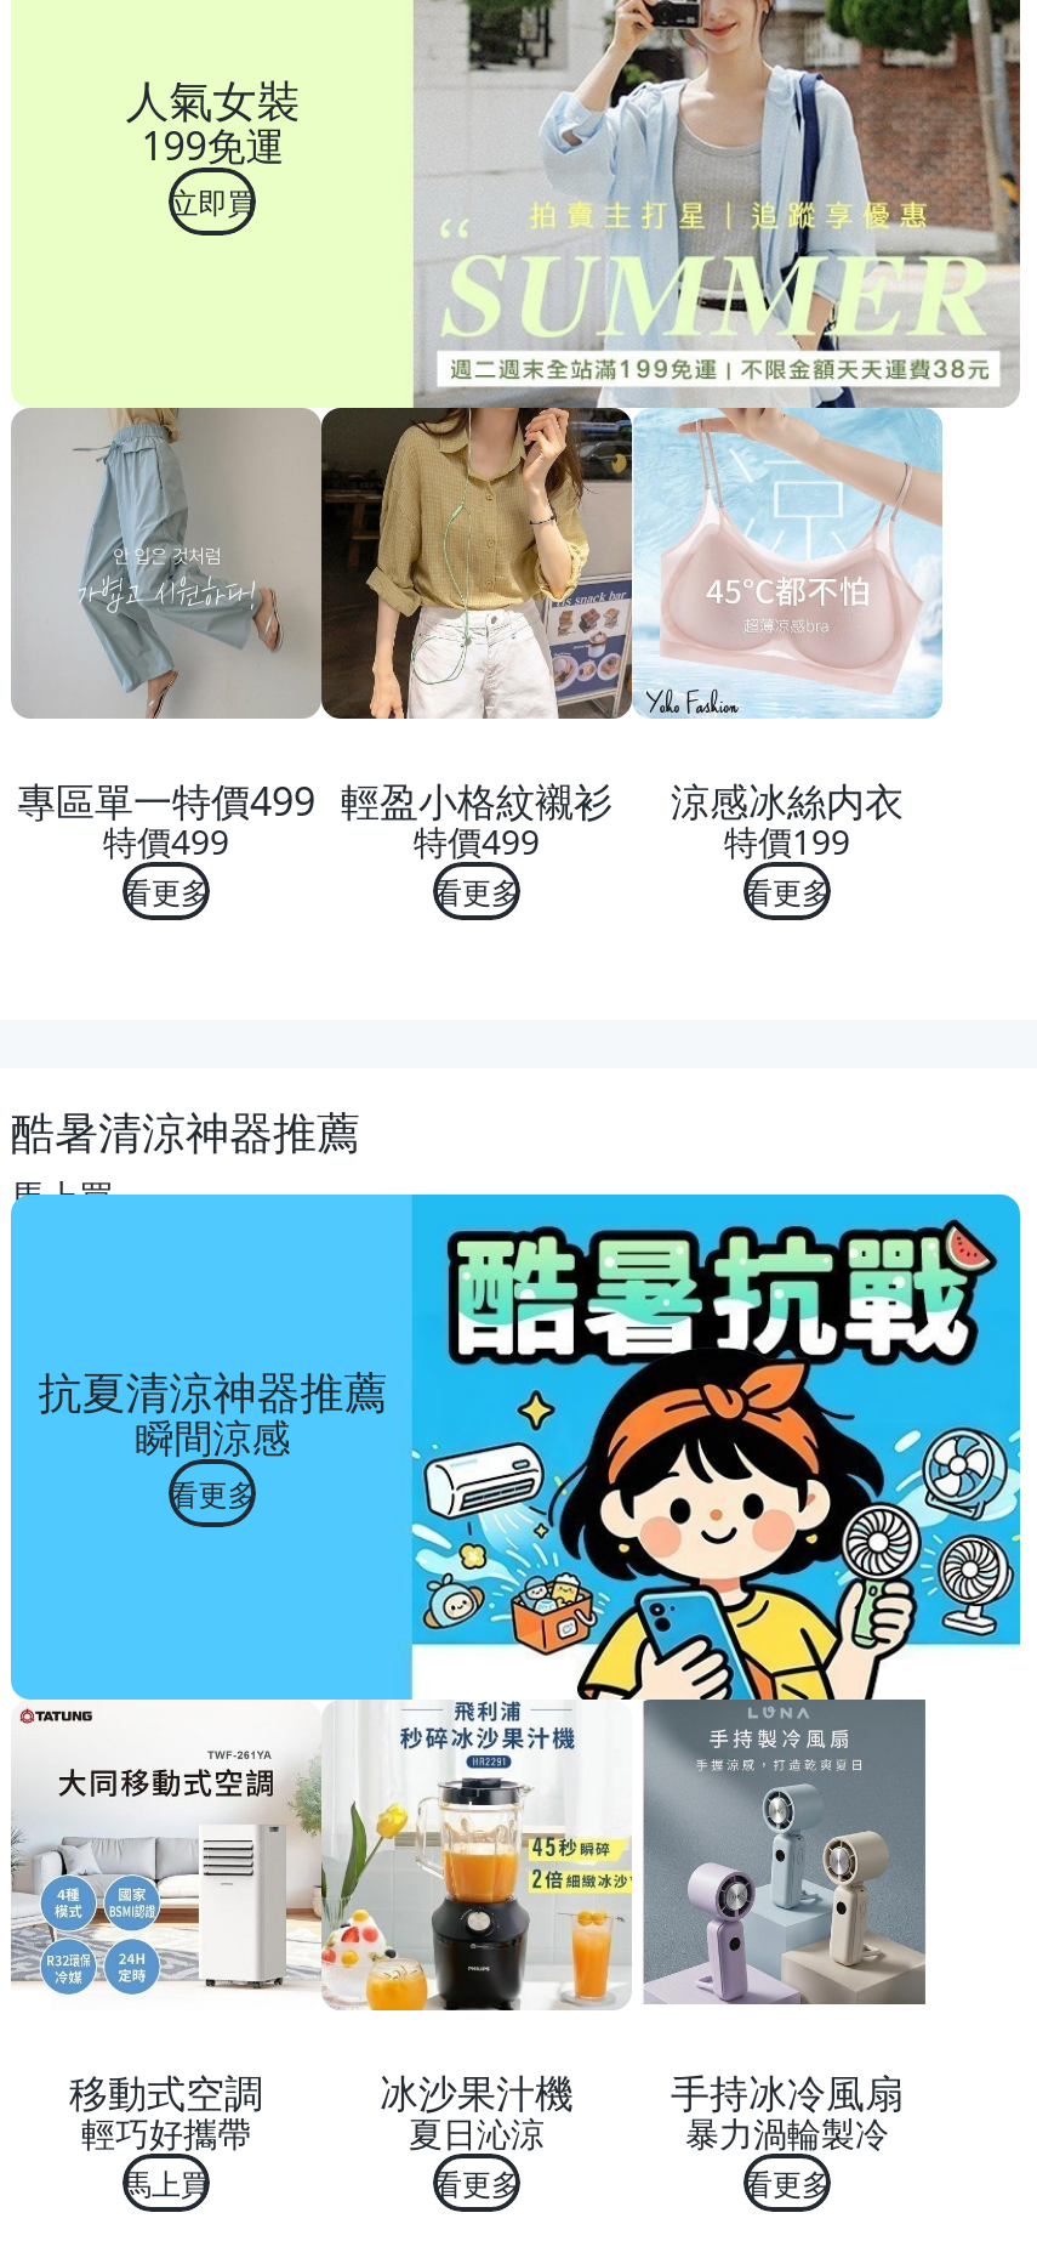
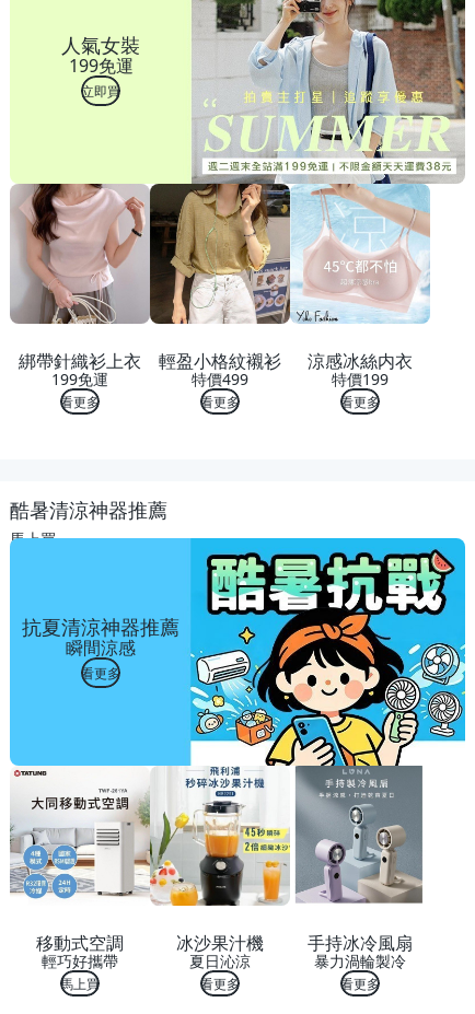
[17,408,319,863] [image] | 專區單一特價499 | 特價499 -> [13,183,148,389] [image] | 綁帶針織衫上衣 | 199免運

